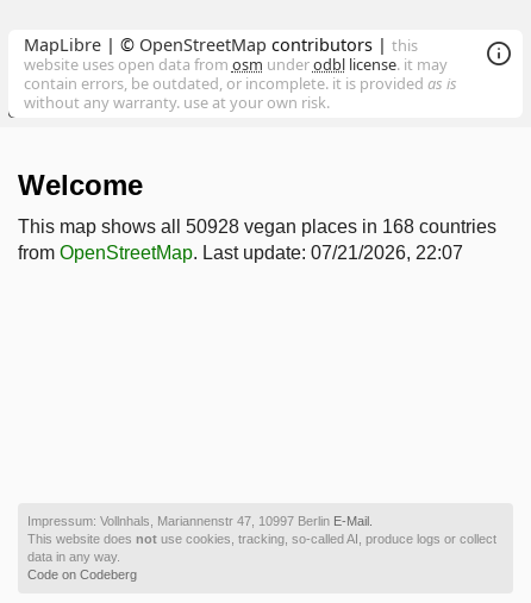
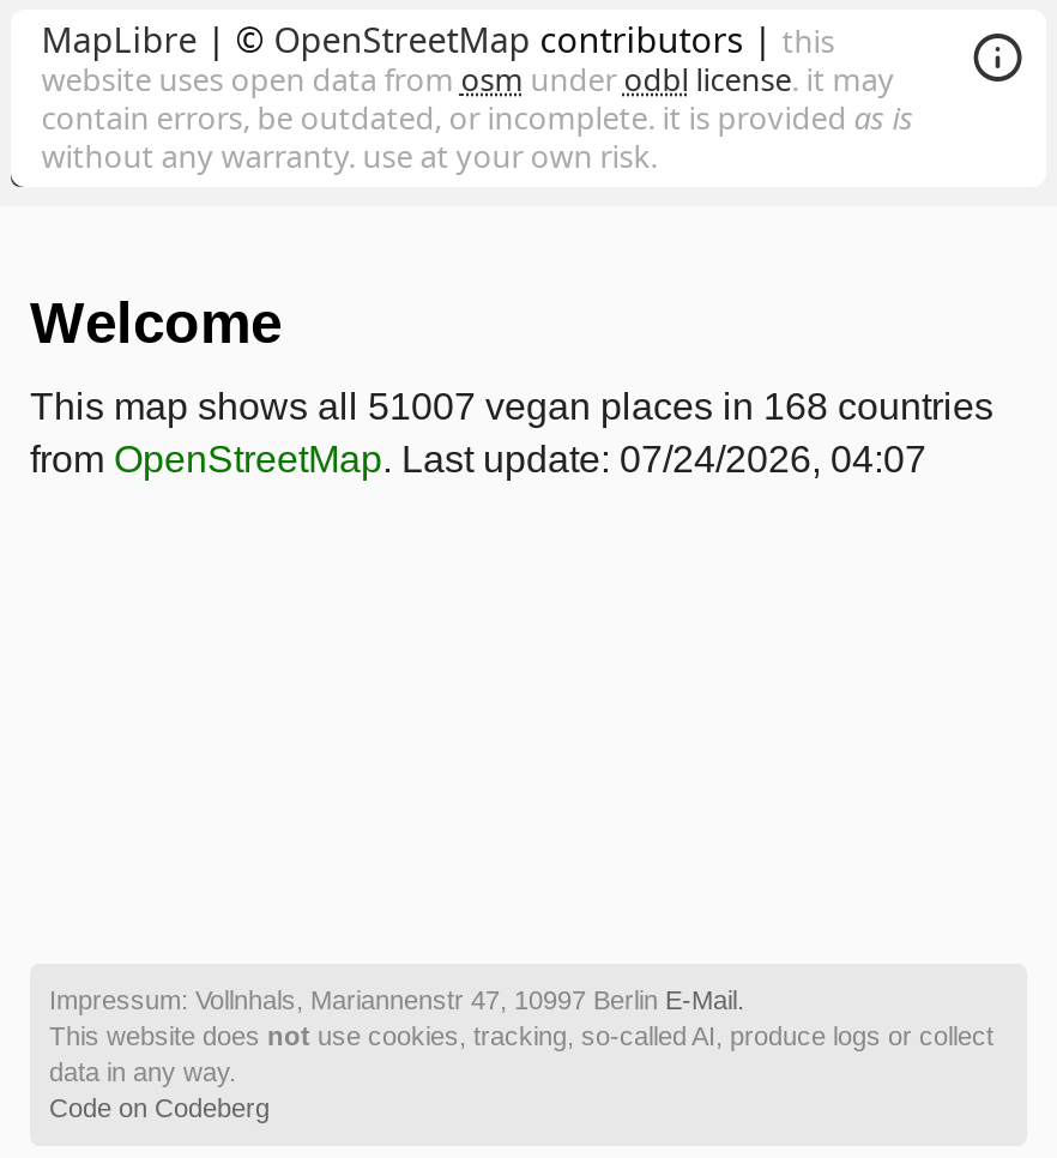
[18,216,496,237] This map shows all 50928 vegan places in 168 countries -> [30,386,993,427] This map shows all 51007 vegan places in 168 countries
[18,243,463,263] from OpenStreetMap. Last update: 07/21/2026, 22:07 -> [30,439,926,480] from OpenStreetMap. Last update: 07/24/2026, 04:07

